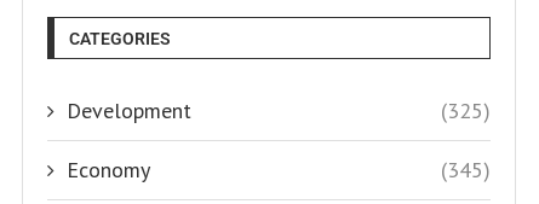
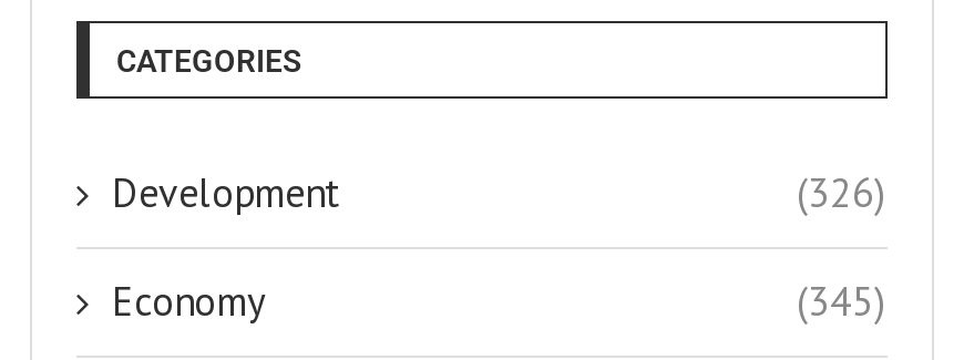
[441,97,491,125] (325) -> [797,168,888,219] (326)

